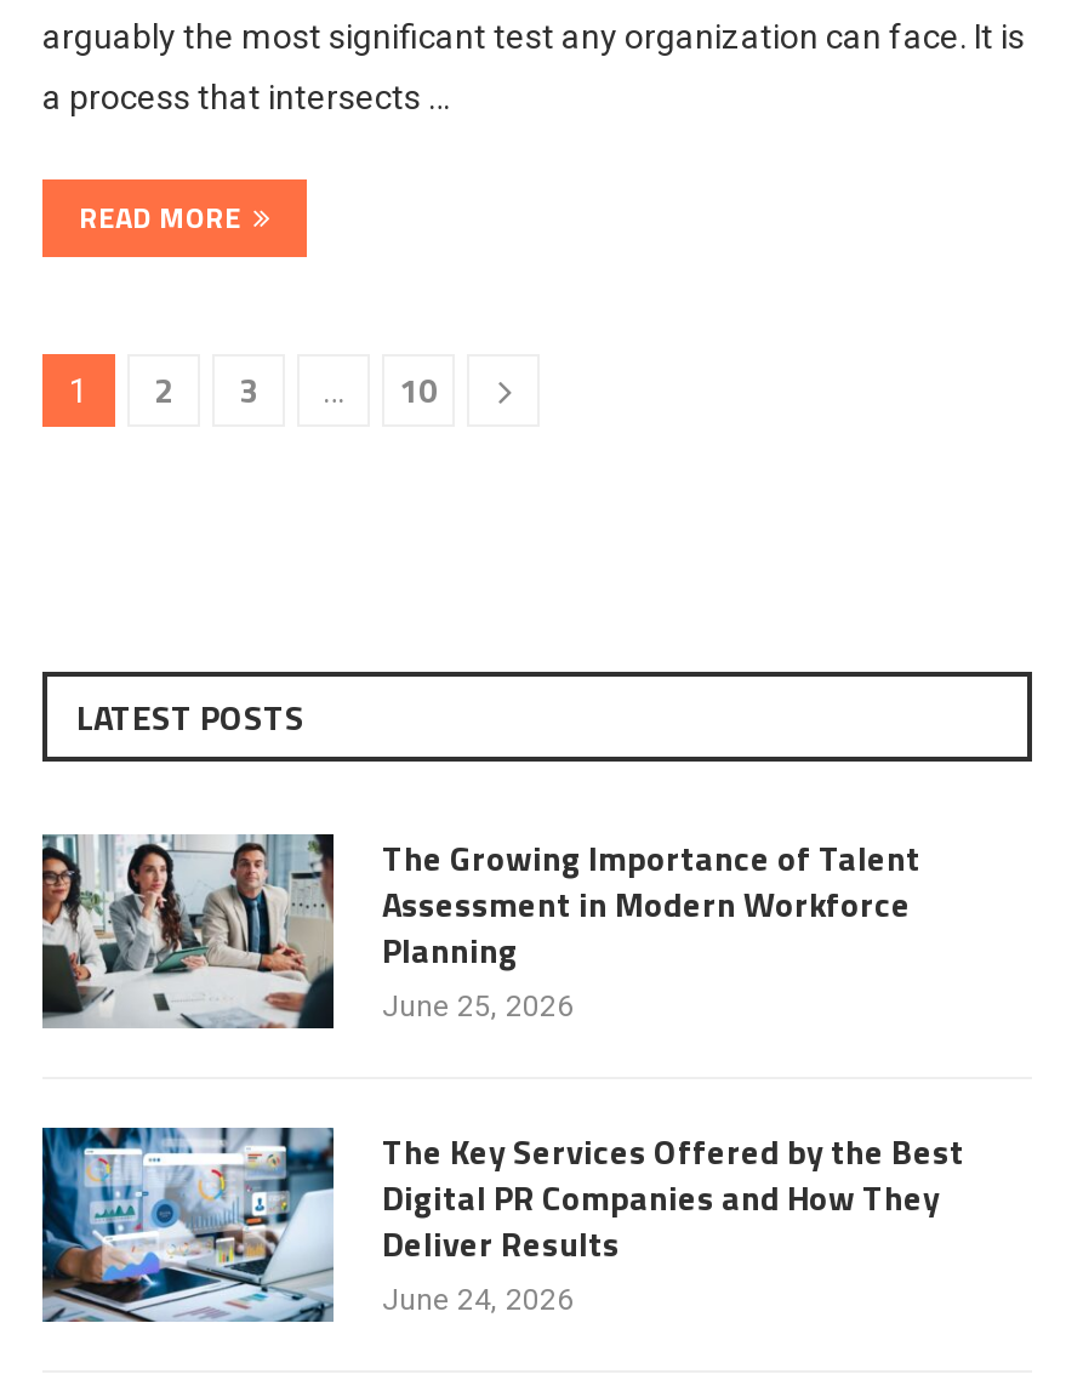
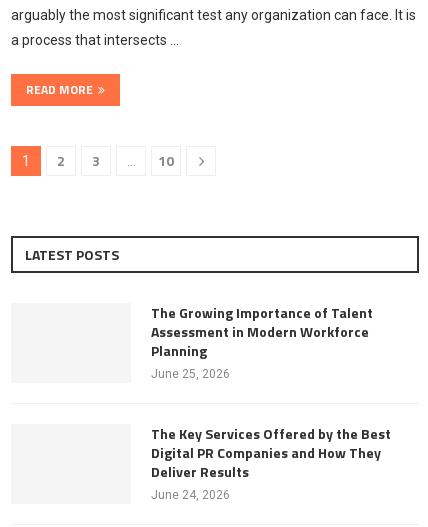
[40,832,336,1031] [image] -> none
[40,1125,336,1324] [image] -> none

